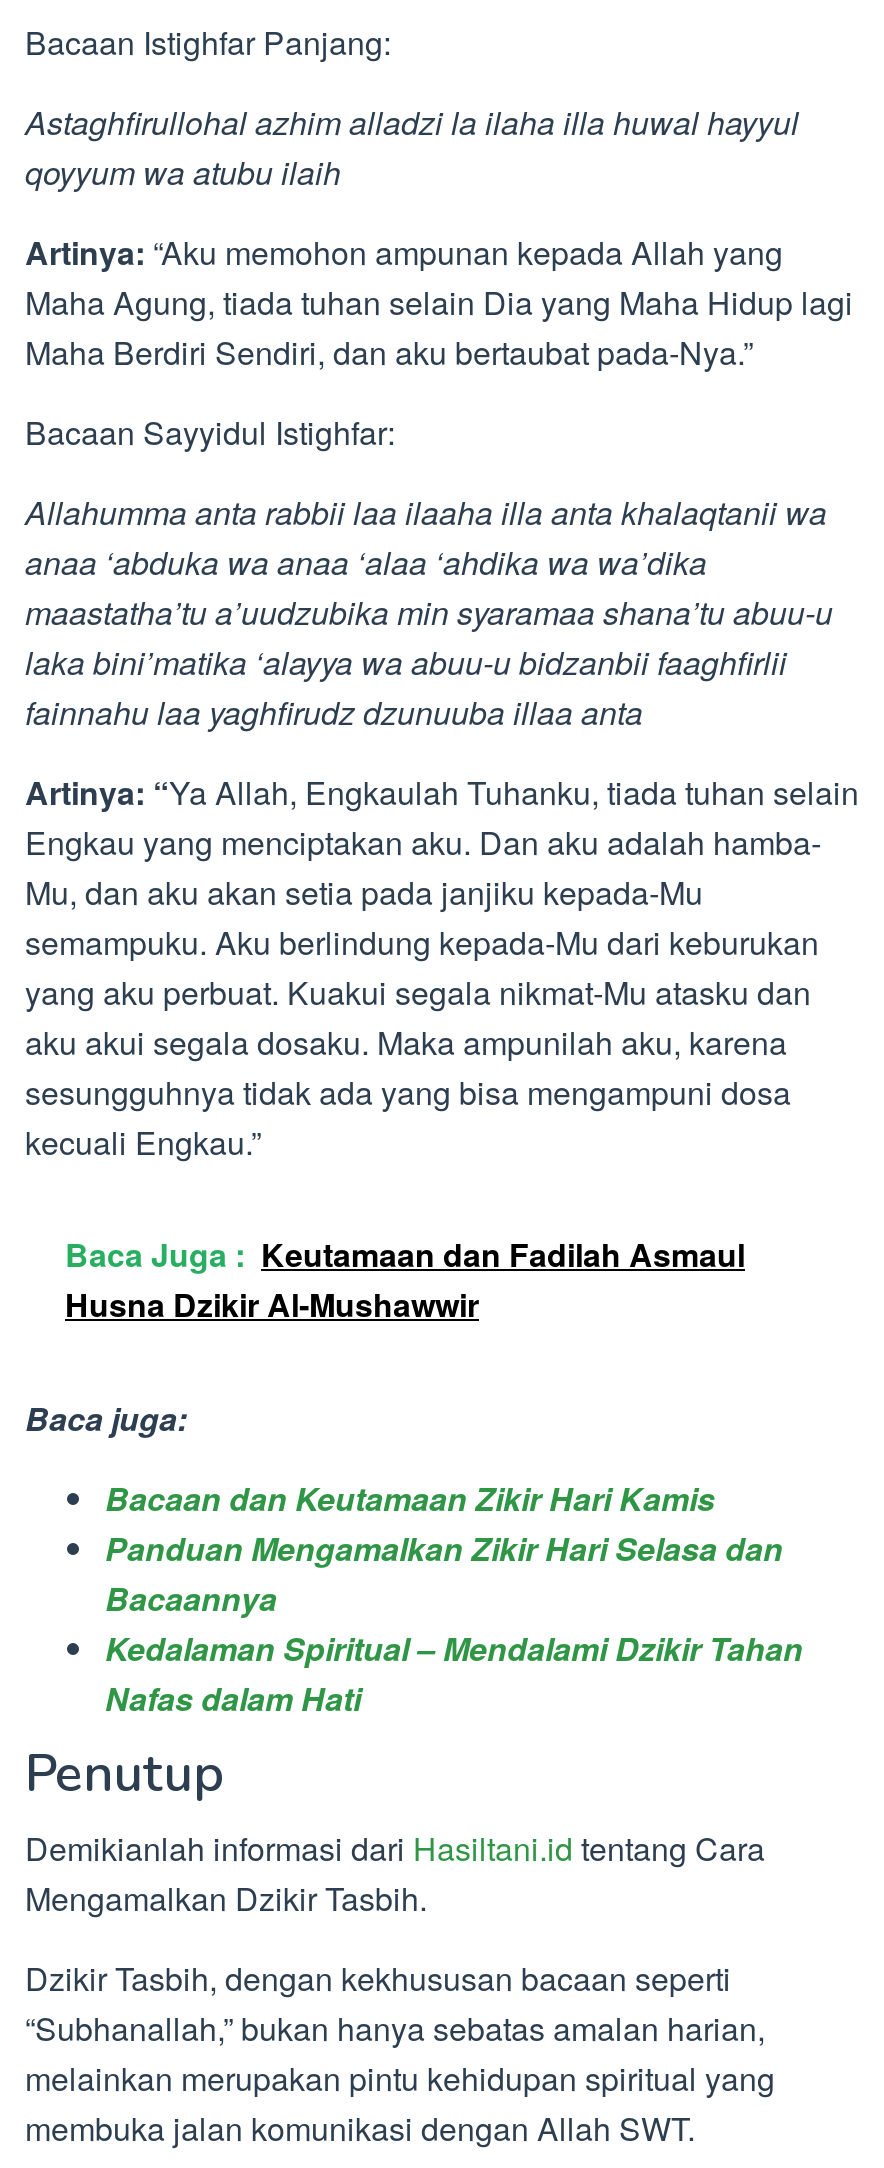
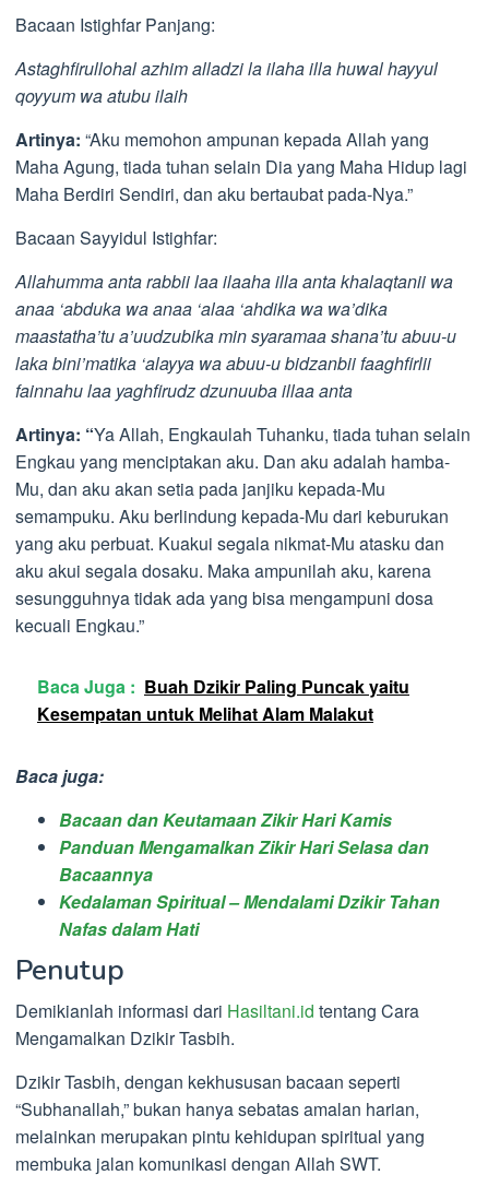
[65,1232,745,1328] Baca Juga : Keutamaan dan Fadilah Asmaul | Husna Dzikir Al-Mushawwir -> [37,674,409,727] Baca Juga : Buah Dzikir Paling Puncak yaitu | Kesempatan untuk Melihat Alam Malakut

